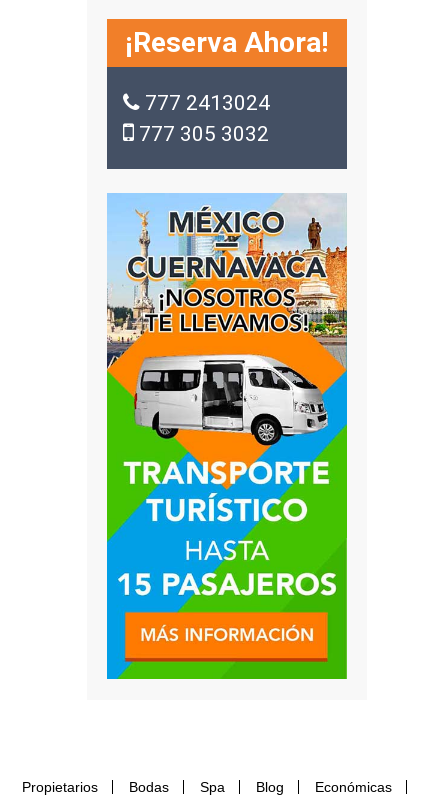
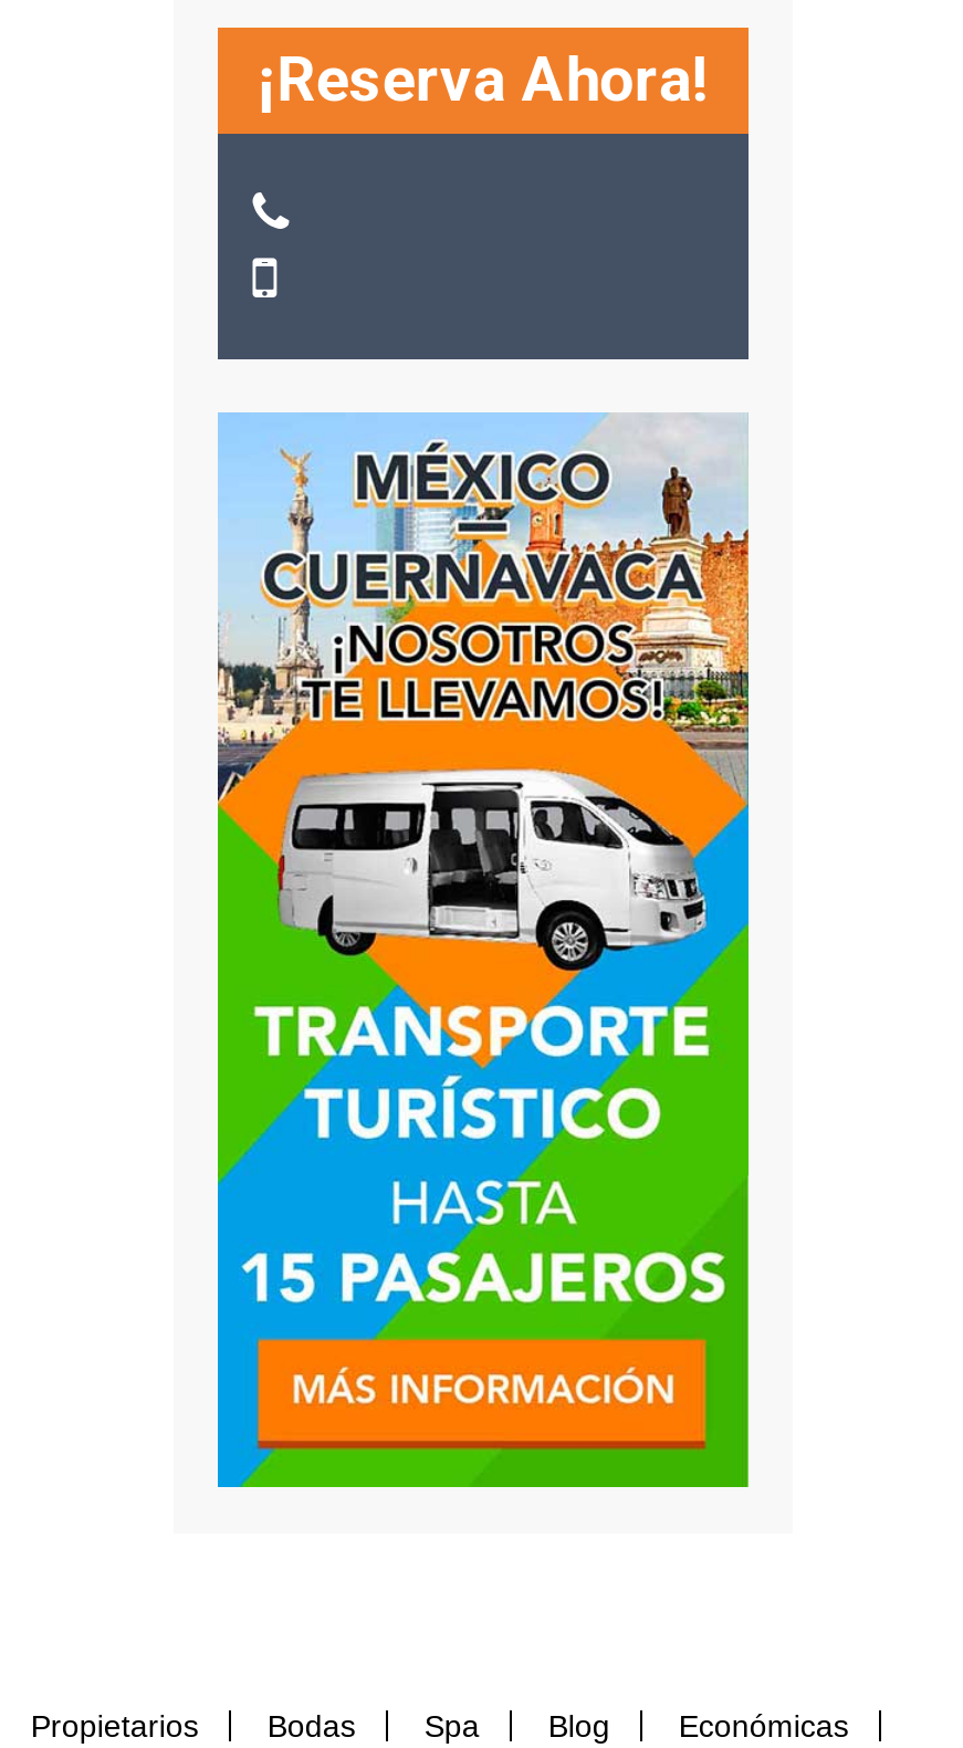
[134,91,270,146] 777 2413024 | 777 305 3032 -> none

